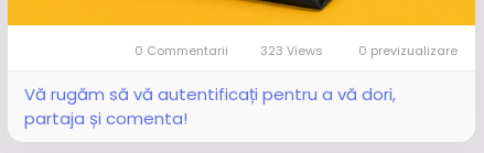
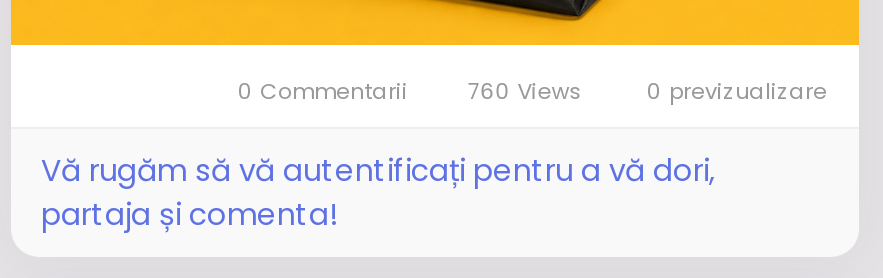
[131,41,458,59] 0 Commentarii 323 Views 0 previzualizare -> [232,75,827,107] 0 Commentarii 760 Views 0 previzualizare

